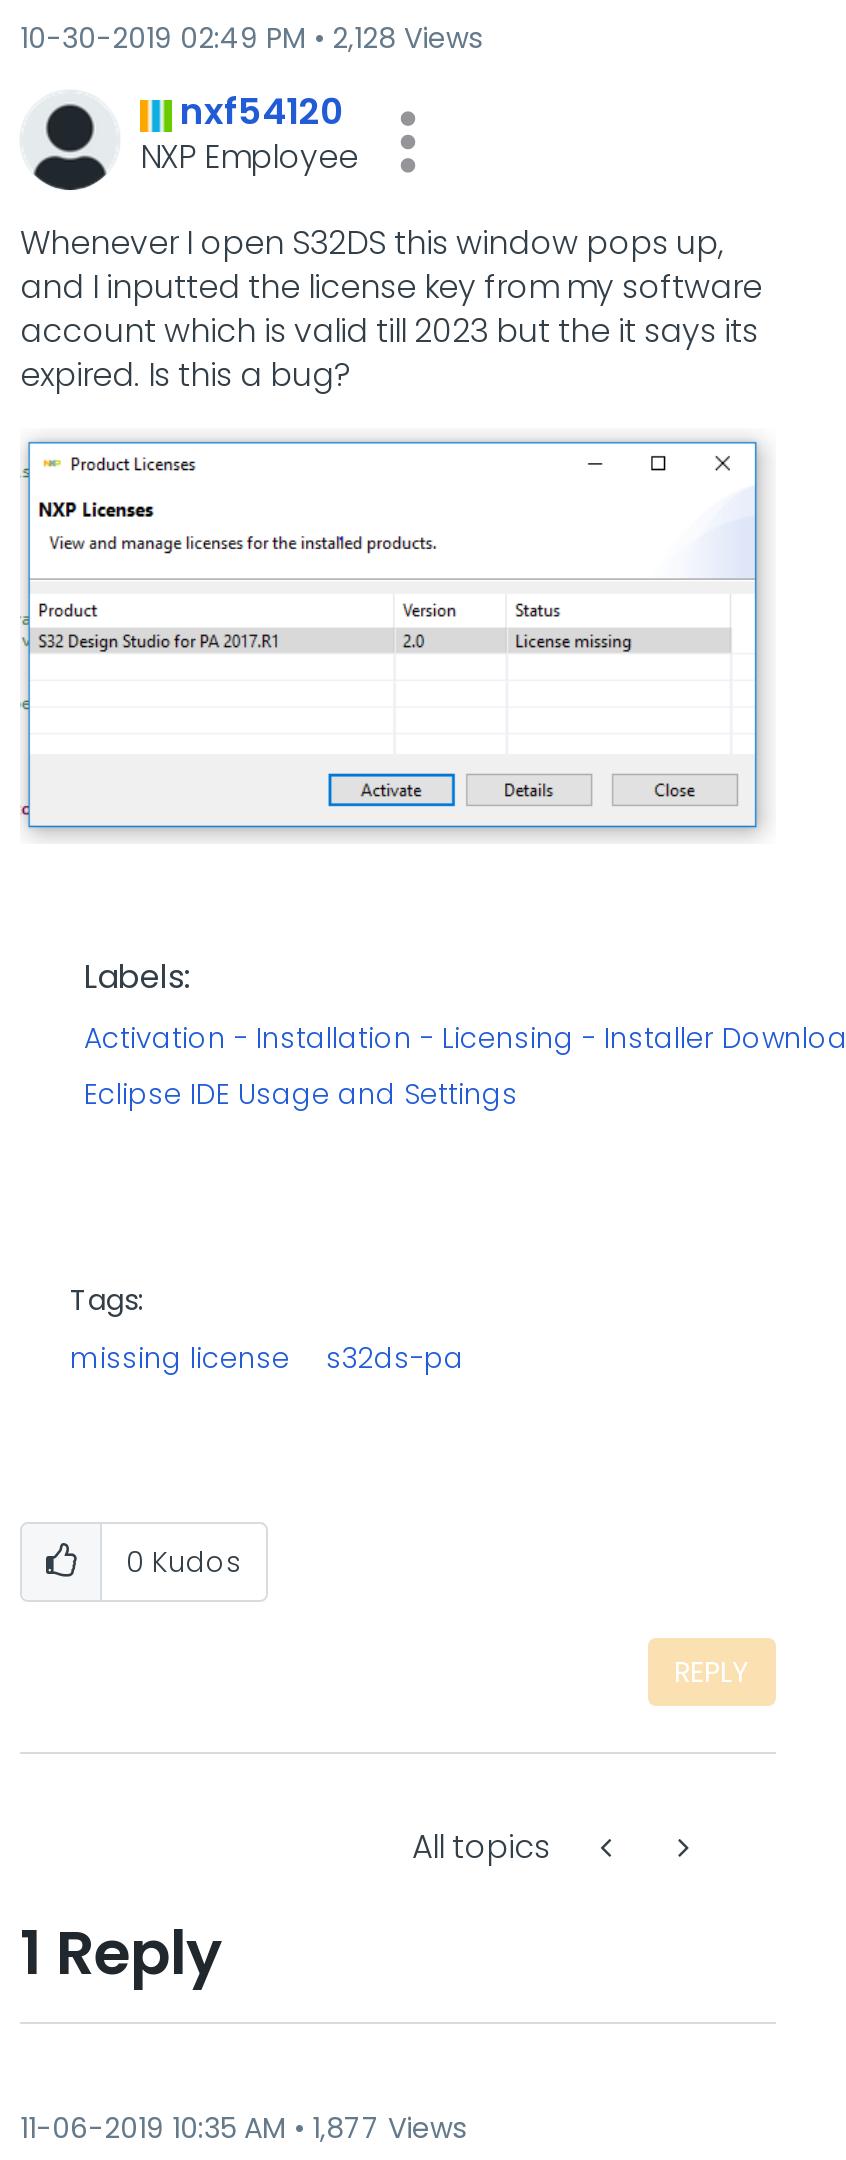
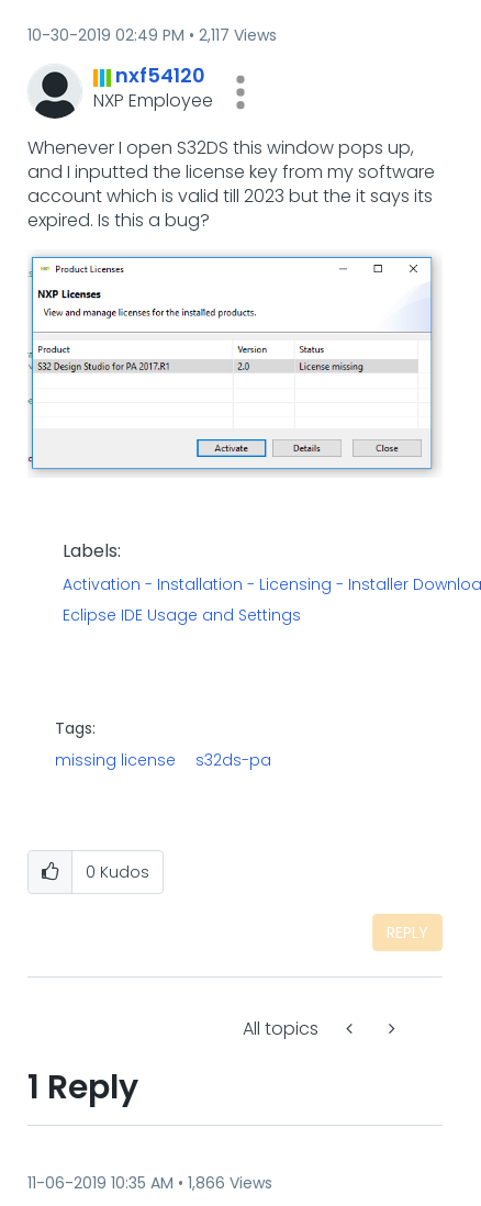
[20,18,482,58] 10-30-2019 02:49 PM 2,128 Views -> [27,24,277,46] 10-30-2019 02:49 PM 2,117 Views
[20,2107,466,2147] 11-06-2019 10:35 AM 1,877 Views -> [27,1172,272,1193] 11-06-2019 10:35 AM 1,866 Views

